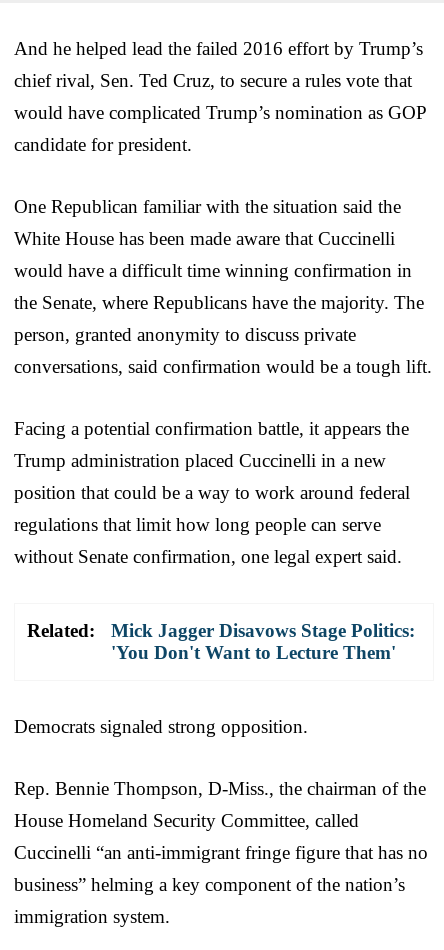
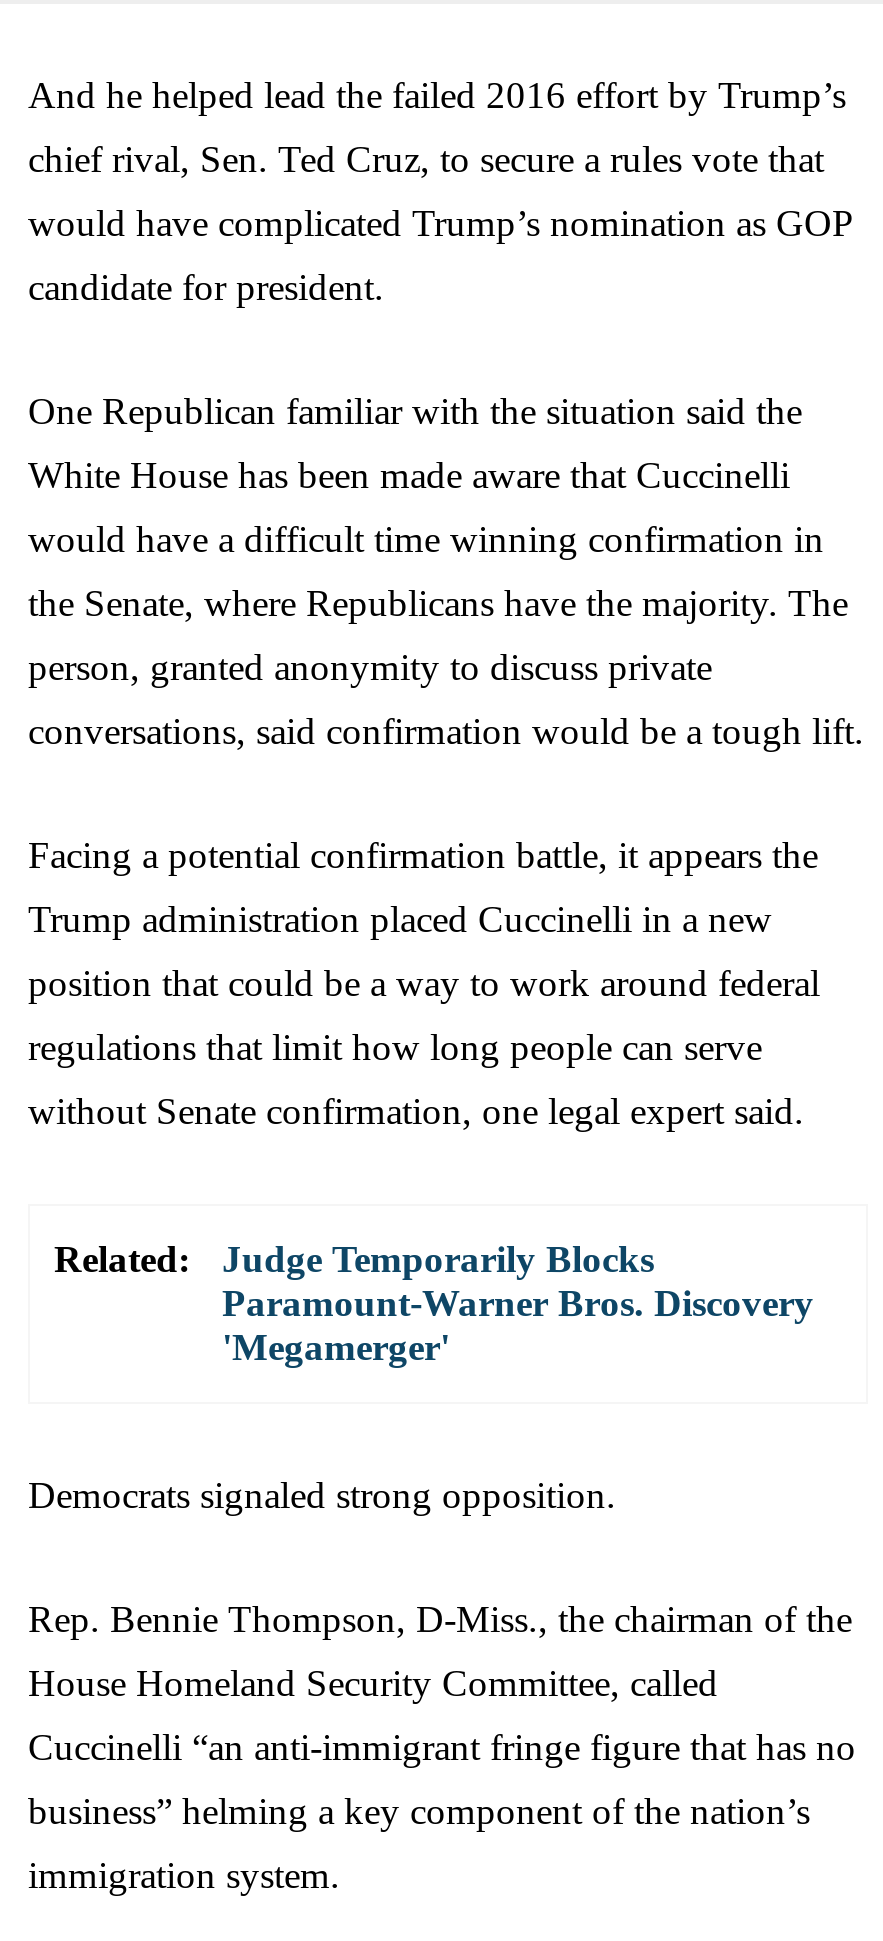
[111,620,415,663] Mick Jagger Disavows Stage Politics: | 'You Don't Want to Lecture Them' -> [222,1237,814,1367] Judge Temporarily Blocks | Paramount-Warner Bros. Discovery | 'Megamerger'

